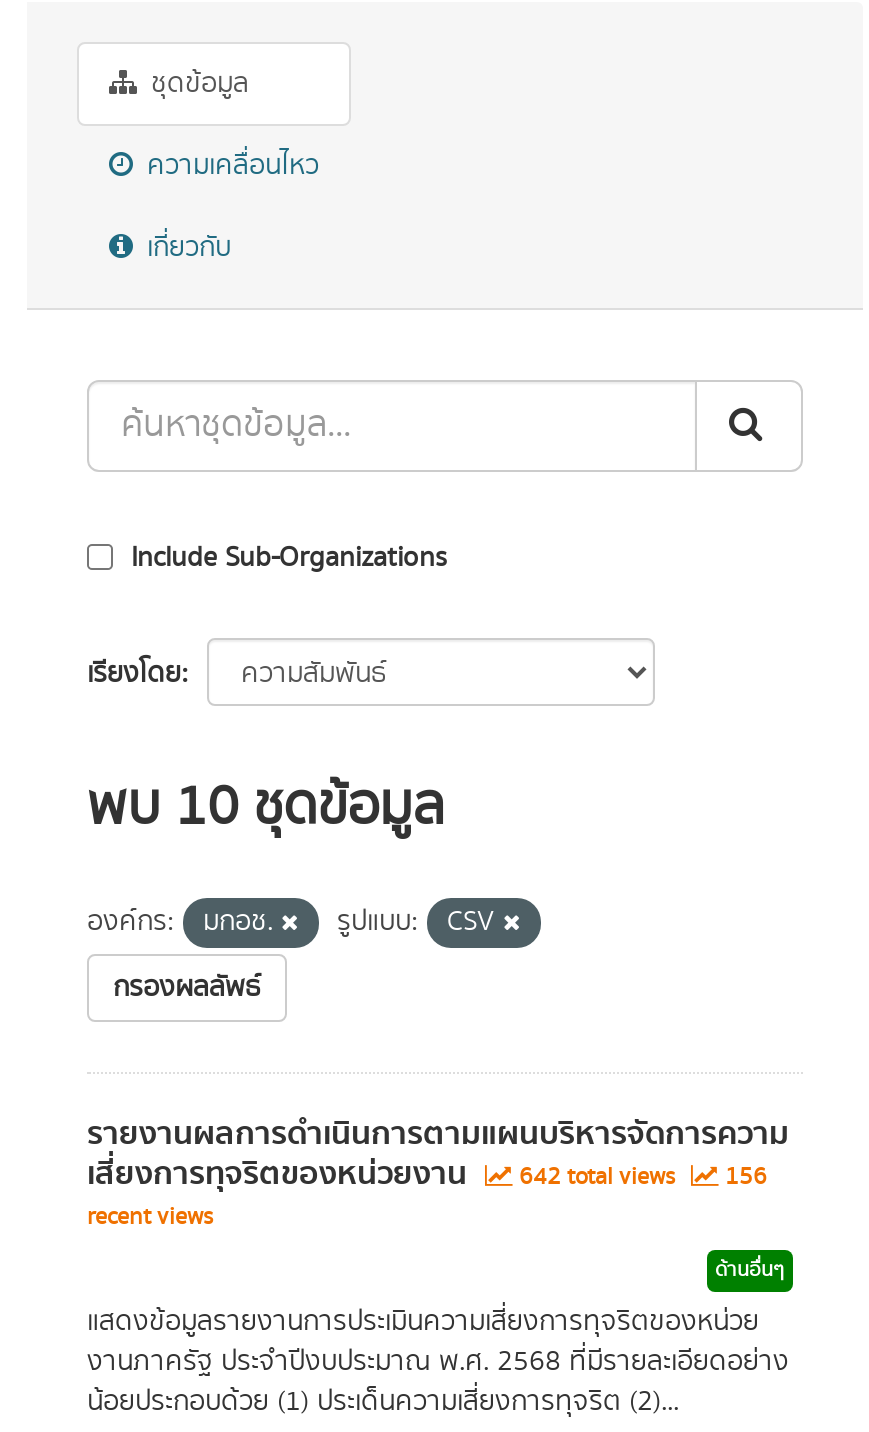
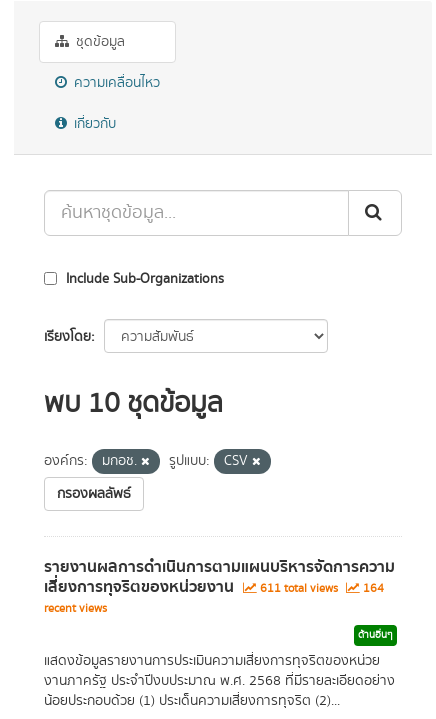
[513,1160,681,1194] 642 total views -> [257,580,341,597] 611 total views
[719,1160,767,1194] 156 -> [360,580,384,597] 164

